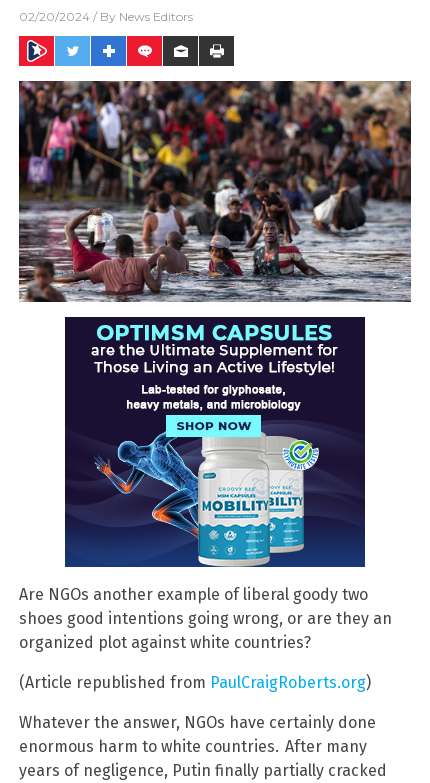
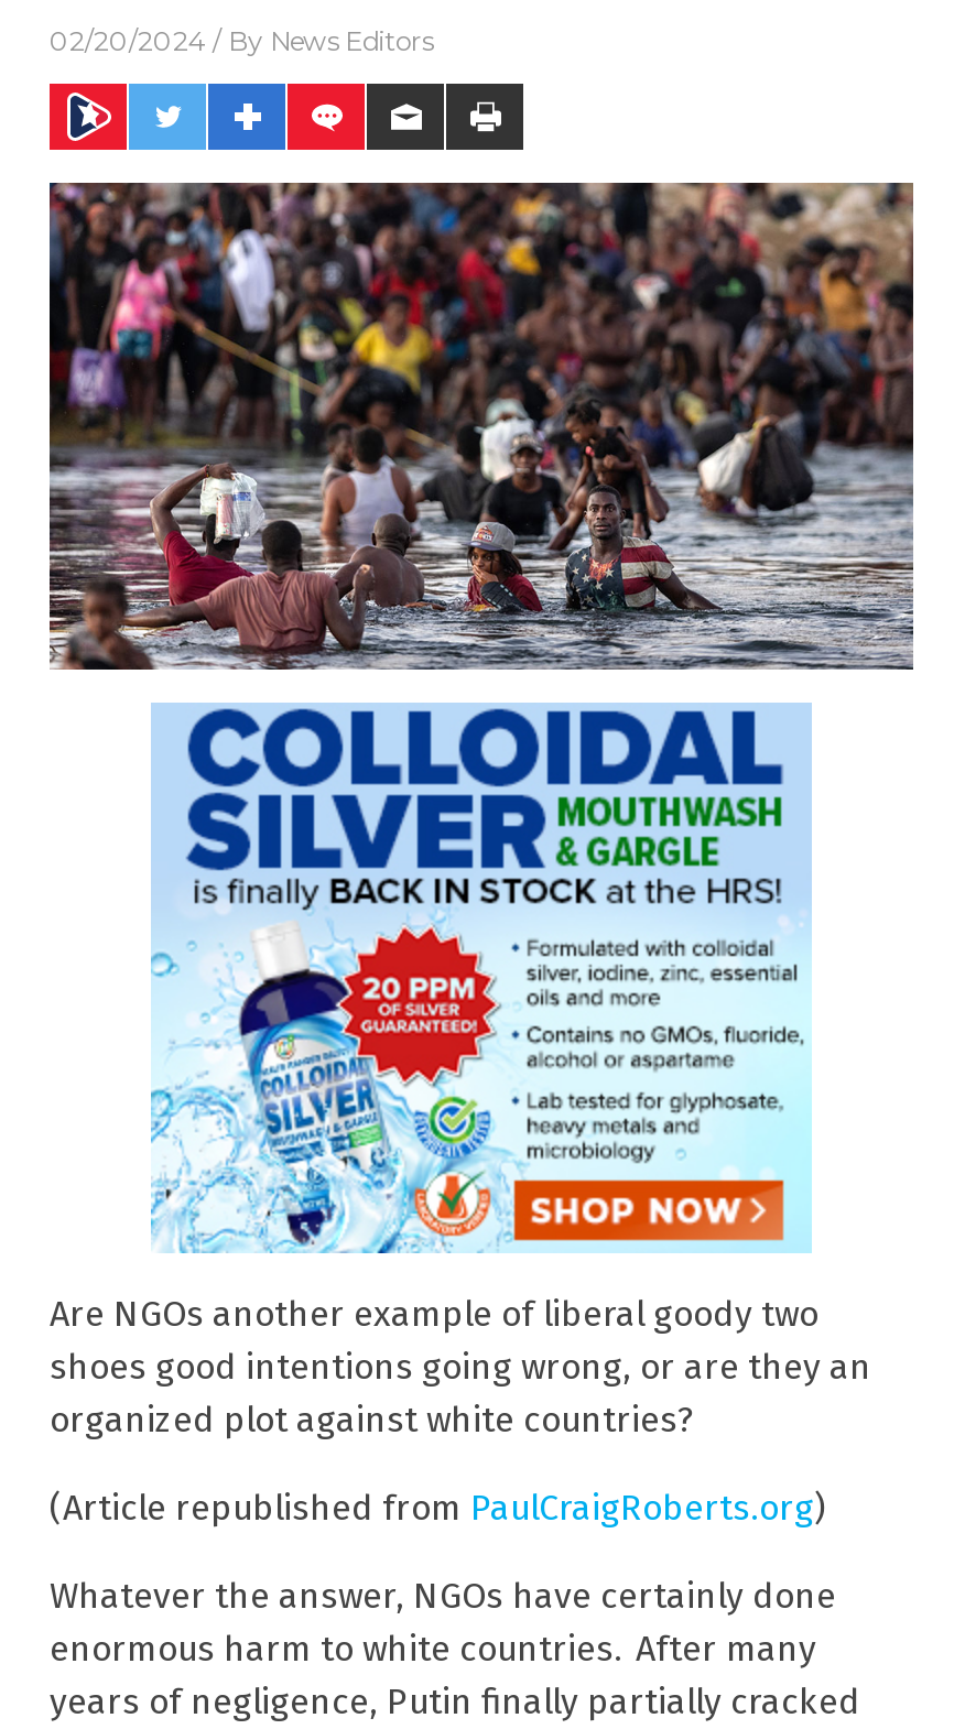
[64,316,366,568] [image] -> [149,703,812,1253] [image]

